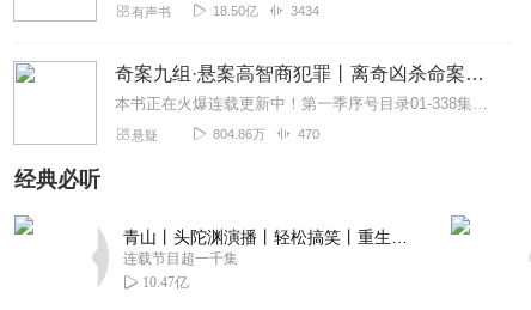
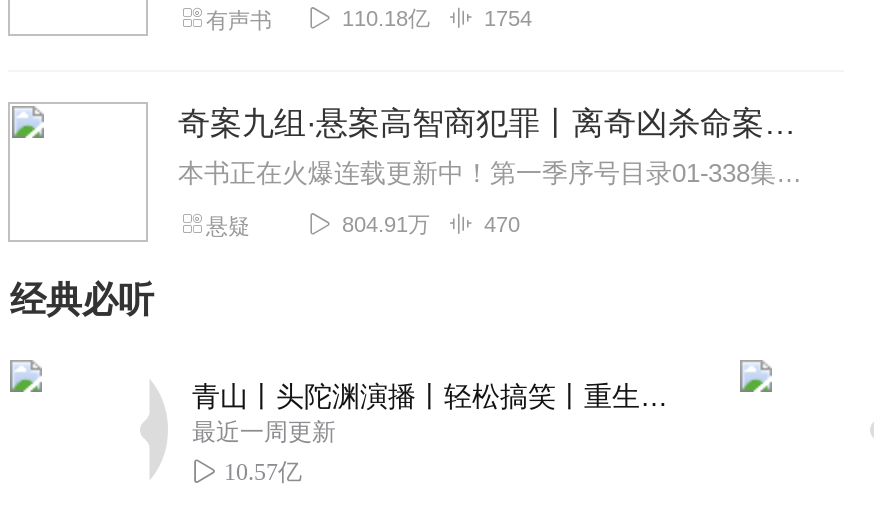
[213,4,258,18] 18.50亿 -> [342,6,430,30] 110.18亿
[291,4,319,18] 3434 -> [484,6,532,30] 1754
[213,127,265,141] 804.86万 -> [342,212,430,236] 804.91万
[123,250,238,291] 连载节目超一千集 | 10.47亿 -> [192,418,336,486] 最近一周更新 | 10.57亿

